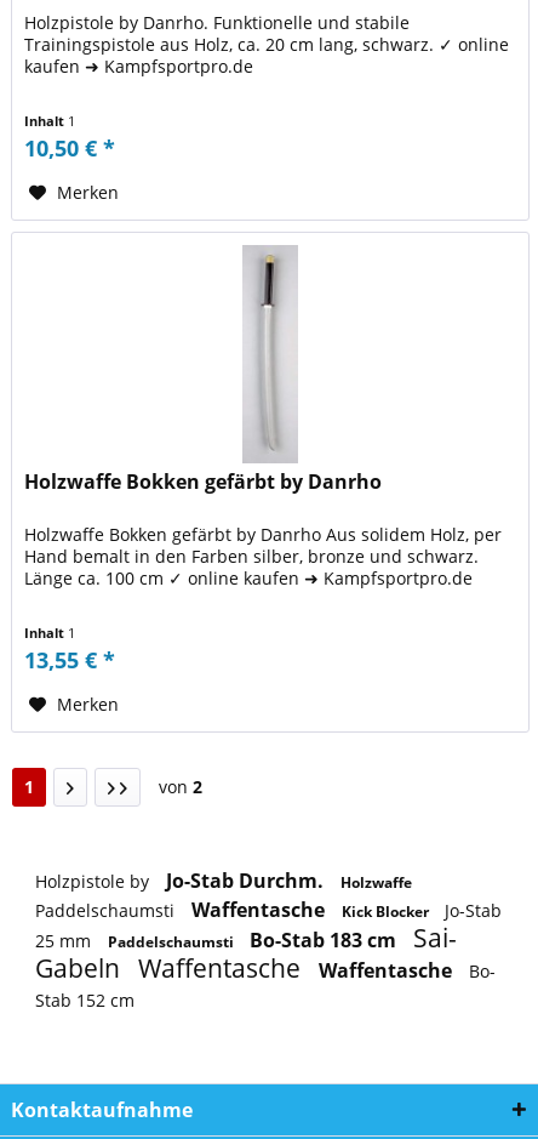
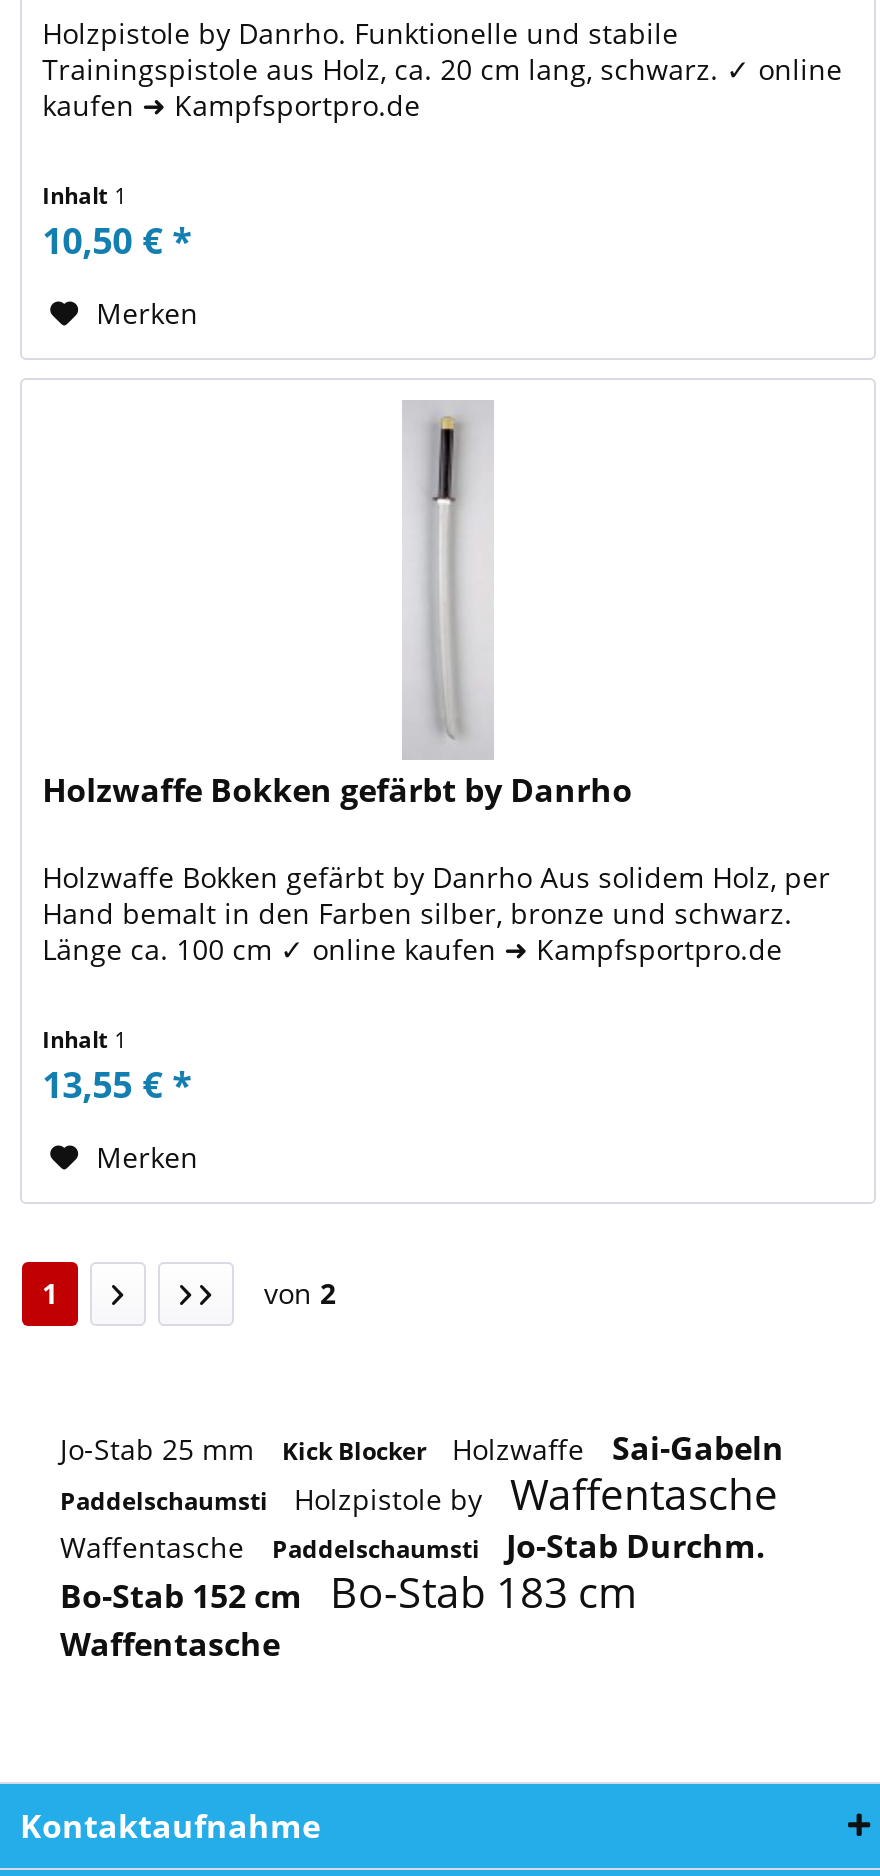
[35,867,502,1011] Holzpistole by Jo-Stab Durchm. Holzwaffe | Paddelschaumsti Waffentasche Kick Blocker Jo-Stab | 25 mm Paddelschaumsti Bo-Stab 183 cm Sai- | Gabeln Waffentasche Waffentasche Bo- | Stab 152 cm -> [60,1425,784,1665] Jo-Stab 25 mm Kick Blocker Holzwaffe Sai-Gabeln | Paddelschaumsti Holzpistole by Waffentasche | Waffentasche Paddelschaumsti Jo-Stab Durchm. | Bo-Stab 152 cm Bo-Stab 183 cm | Waffentasche

